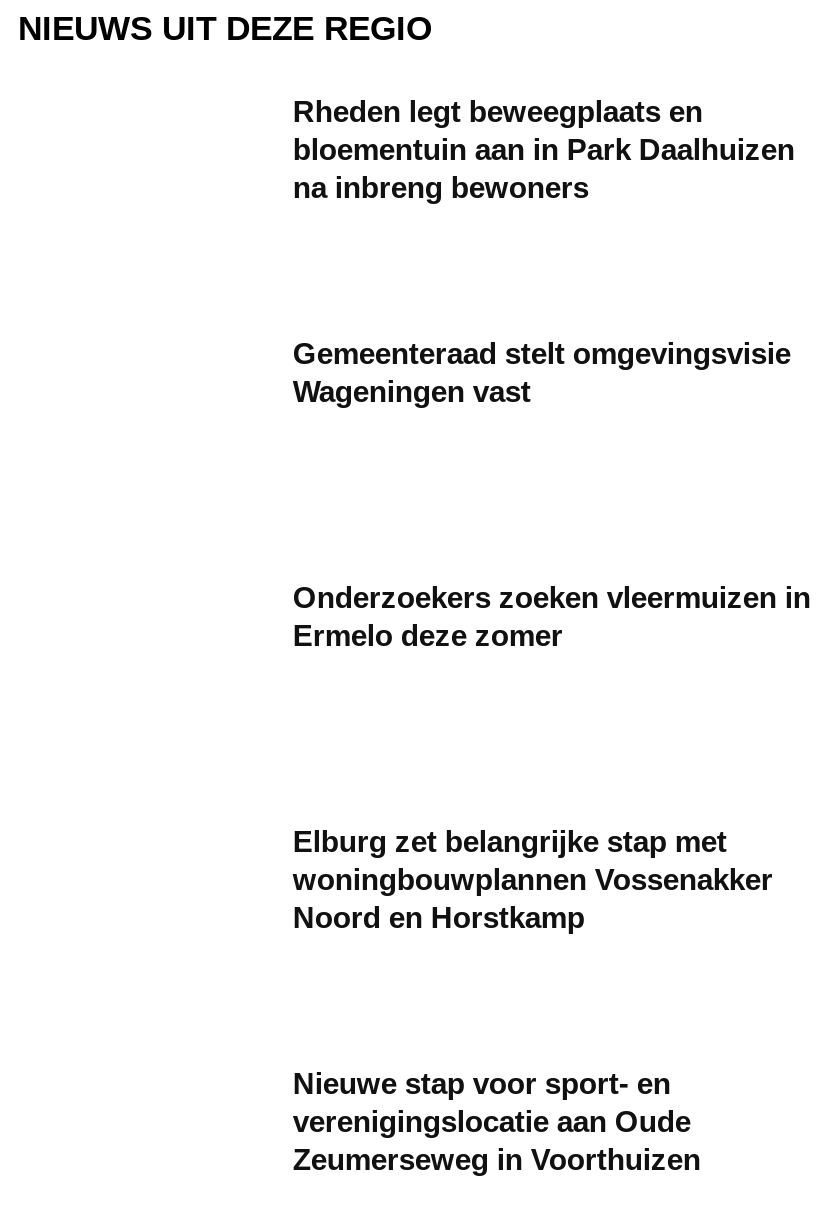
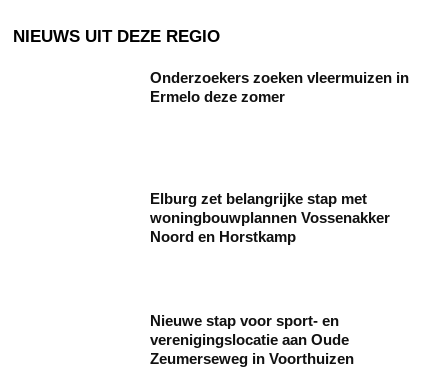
[293,93,795,203] Rheden legt beweegplaats en | bloementuin aan in Park Daalhuizen | na inbreng bewoners -> none
[293,337,791,409] Gemeenteraad stelt omgevingsvisie | Wageningen vast -> none

